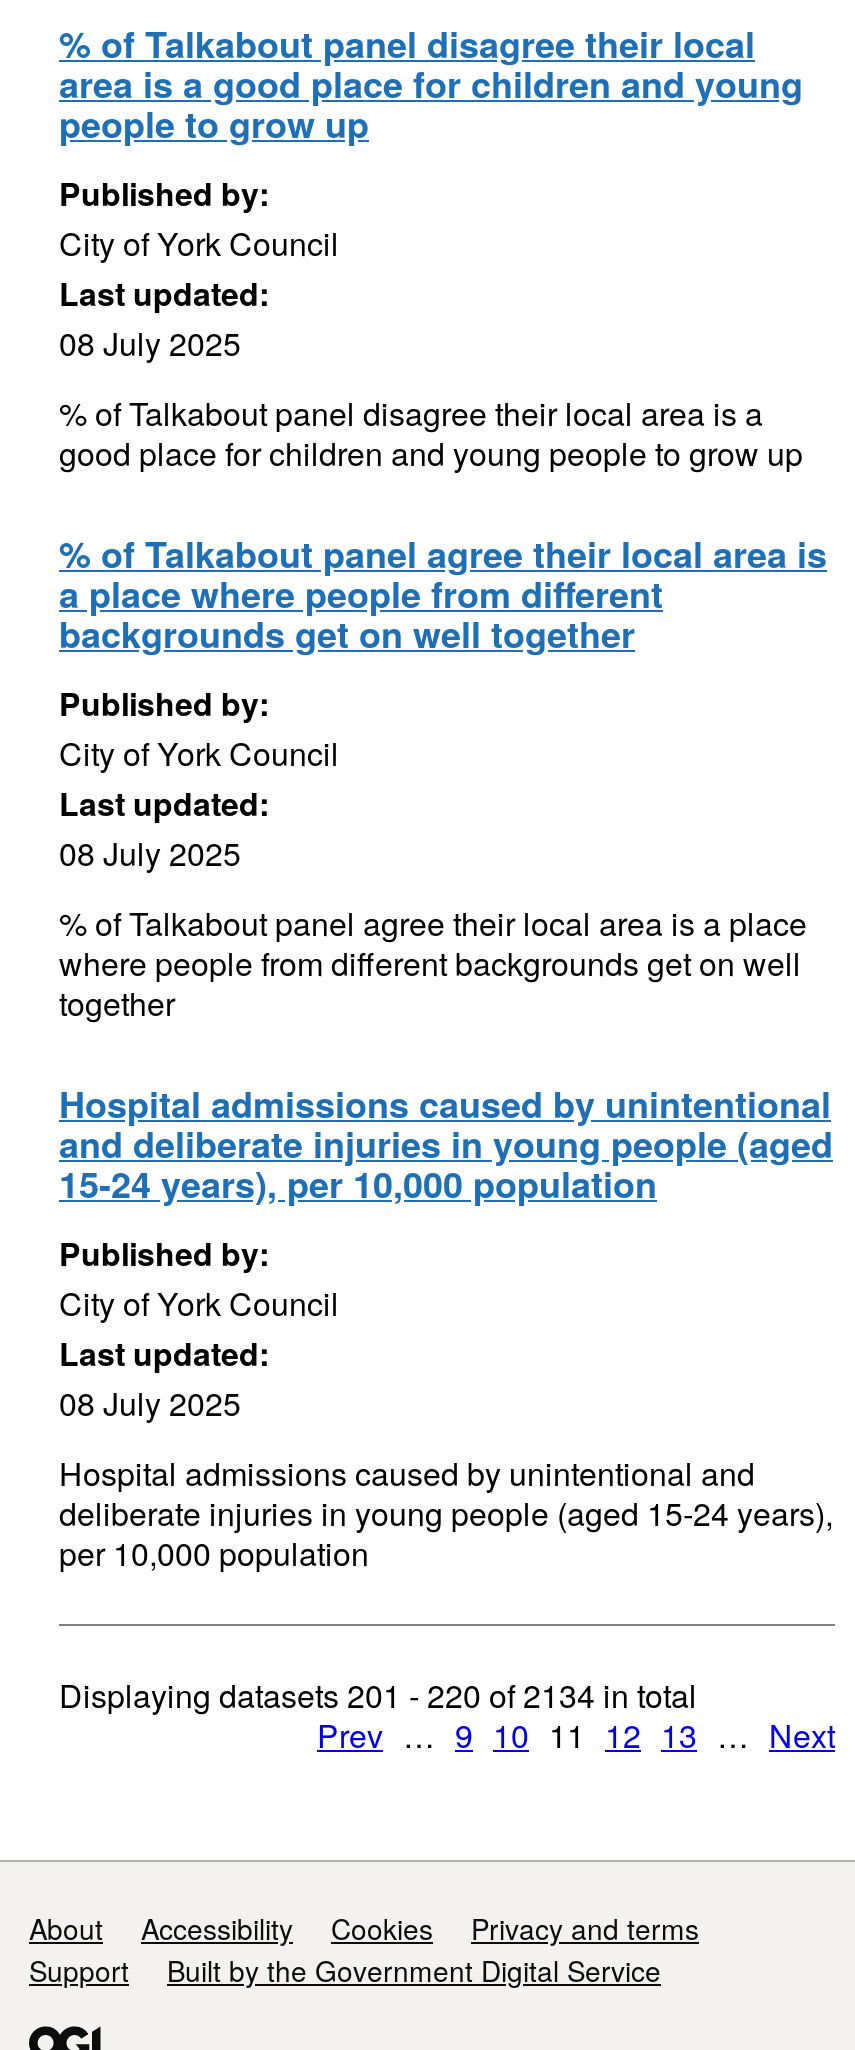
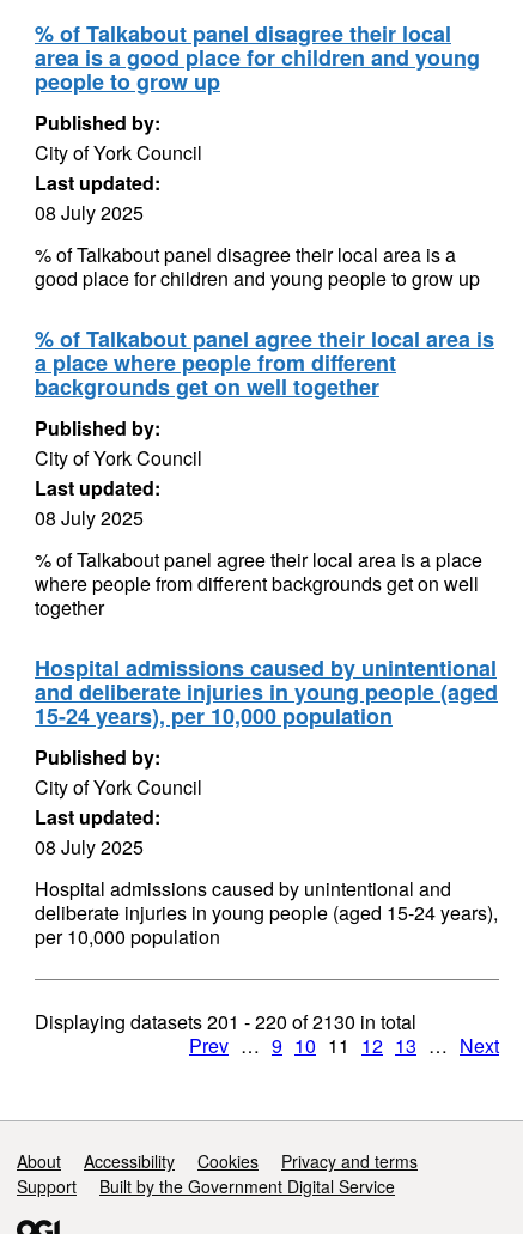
[59,1672,697,1718] Displaying datasets 201 - 220 of 2134 in total -> [35,1008,416,1035] Displaying datasets 201 - 220 of 2130 in total

